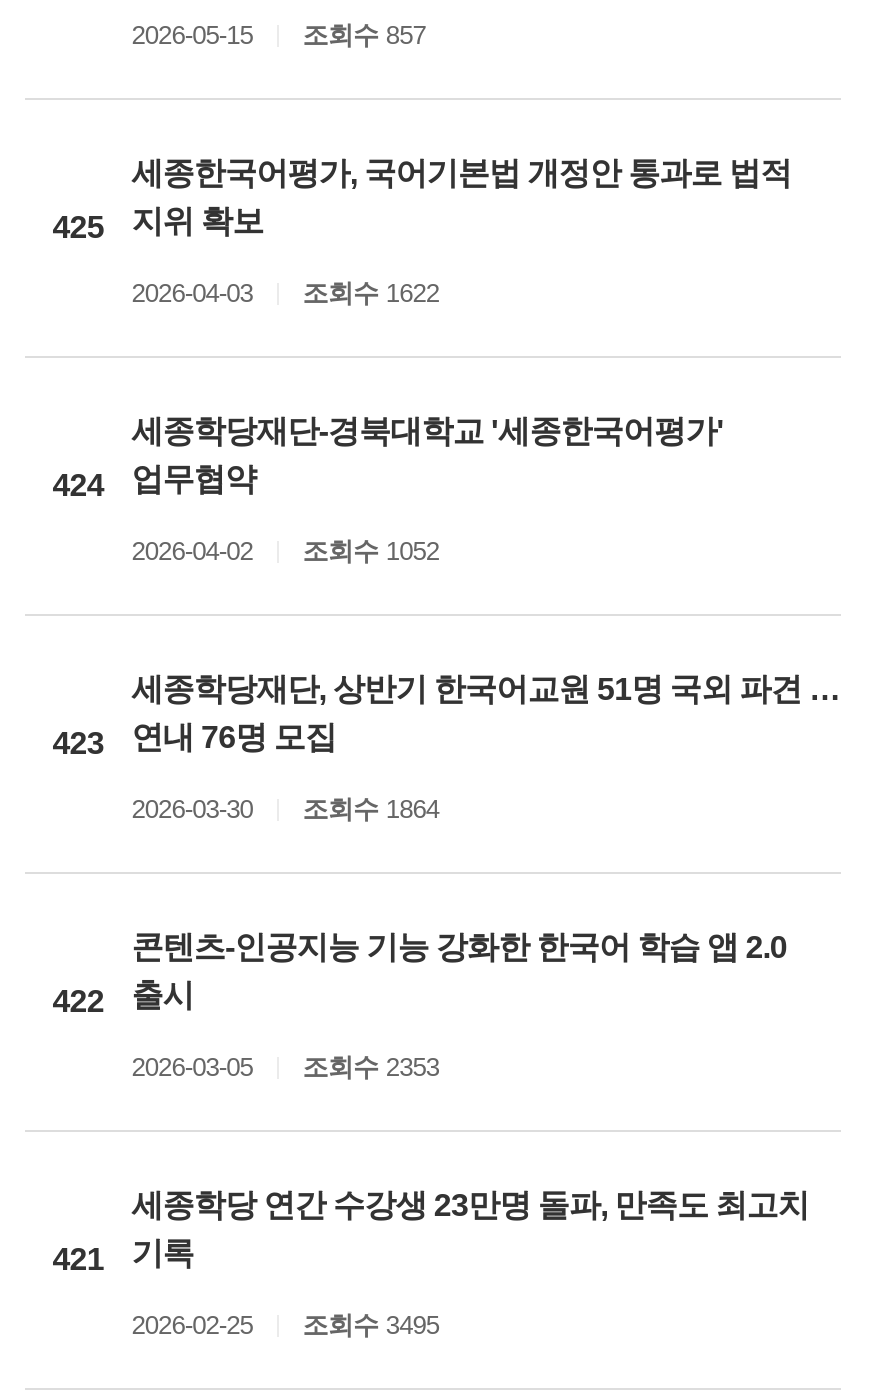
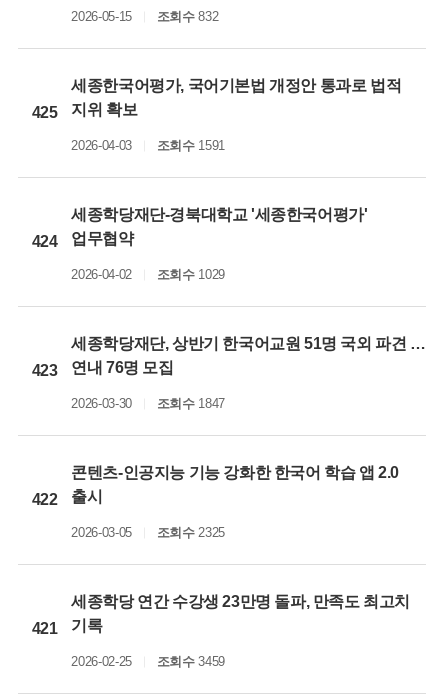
[131,20,426,50] 2026-05-15 조회수 857 -> [71,9,218,24] 2026-05-15 조회수 832
[131,278,439,308] 2026-04-03 조회수 1622 -> [71,138,225,153] 2026-04-03 조회수 1591
[131,536,439,566] 2026-04-02 조회수 1052 -> [71,267,225,282] 2026-04-02 조회수 1029
[131,794,439,824] 2026-03-30 조회수 1864 -> [71,396,225,411] 2026-03-30 조회수 1847
[131,1052,439,1082] 2026-03-05 조회수 2353 -> [71,525,225,540] 2026-03-05 조회수 2325
[131,1310,439,1340] 2026-02-25 조회수 3495 -> [71,654,225,669] 2026-02-25 조회수 3459

